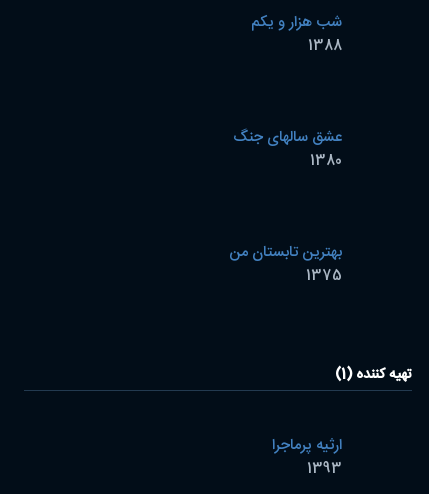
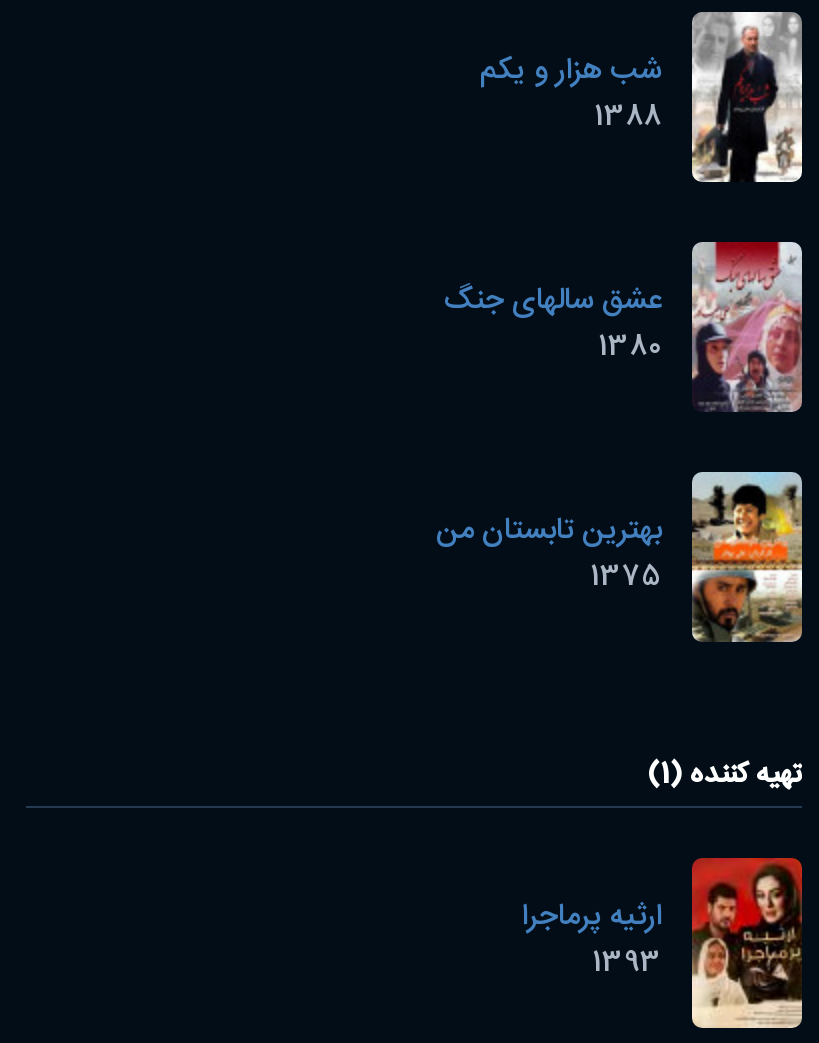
none -> [690,10,804,184] [image]
none -> [690,240,804,414] [image]
none -> [690,470,804,644] [image]
none -> [690,856,804,1030] [image]

